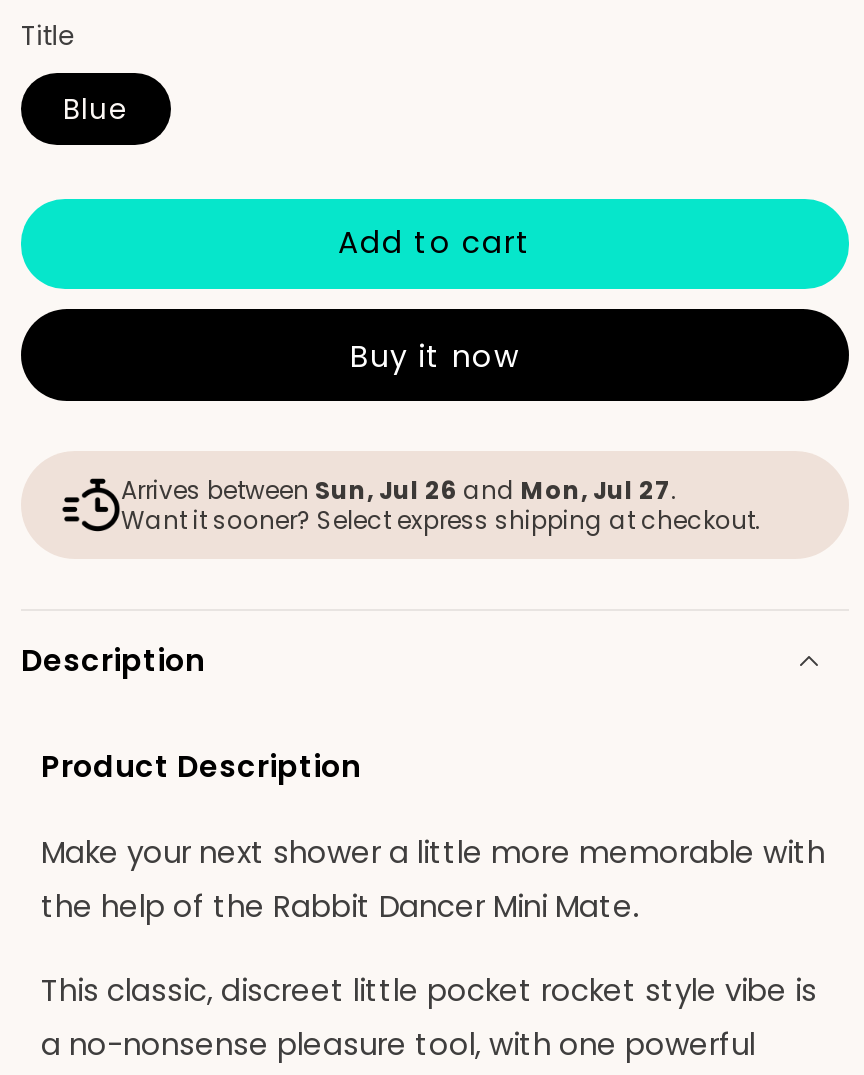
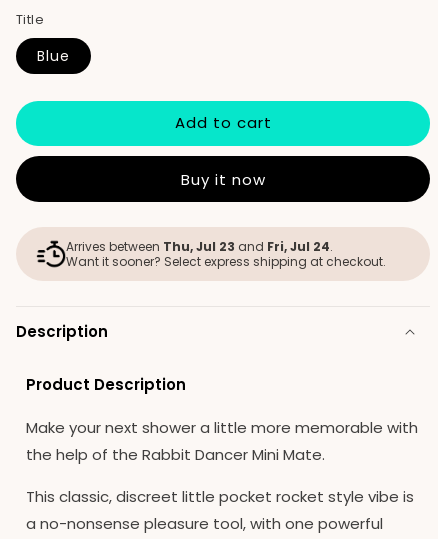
[121,472,677,506] Arrives between Sun, Jul 26 and Mon, Jul 27. -> [66,237,333,254] Arrives between Thu, Jul 23 and Fri, Jul 24.

